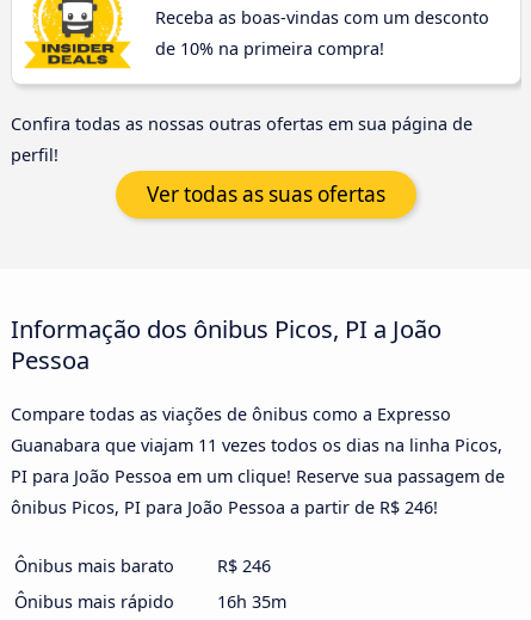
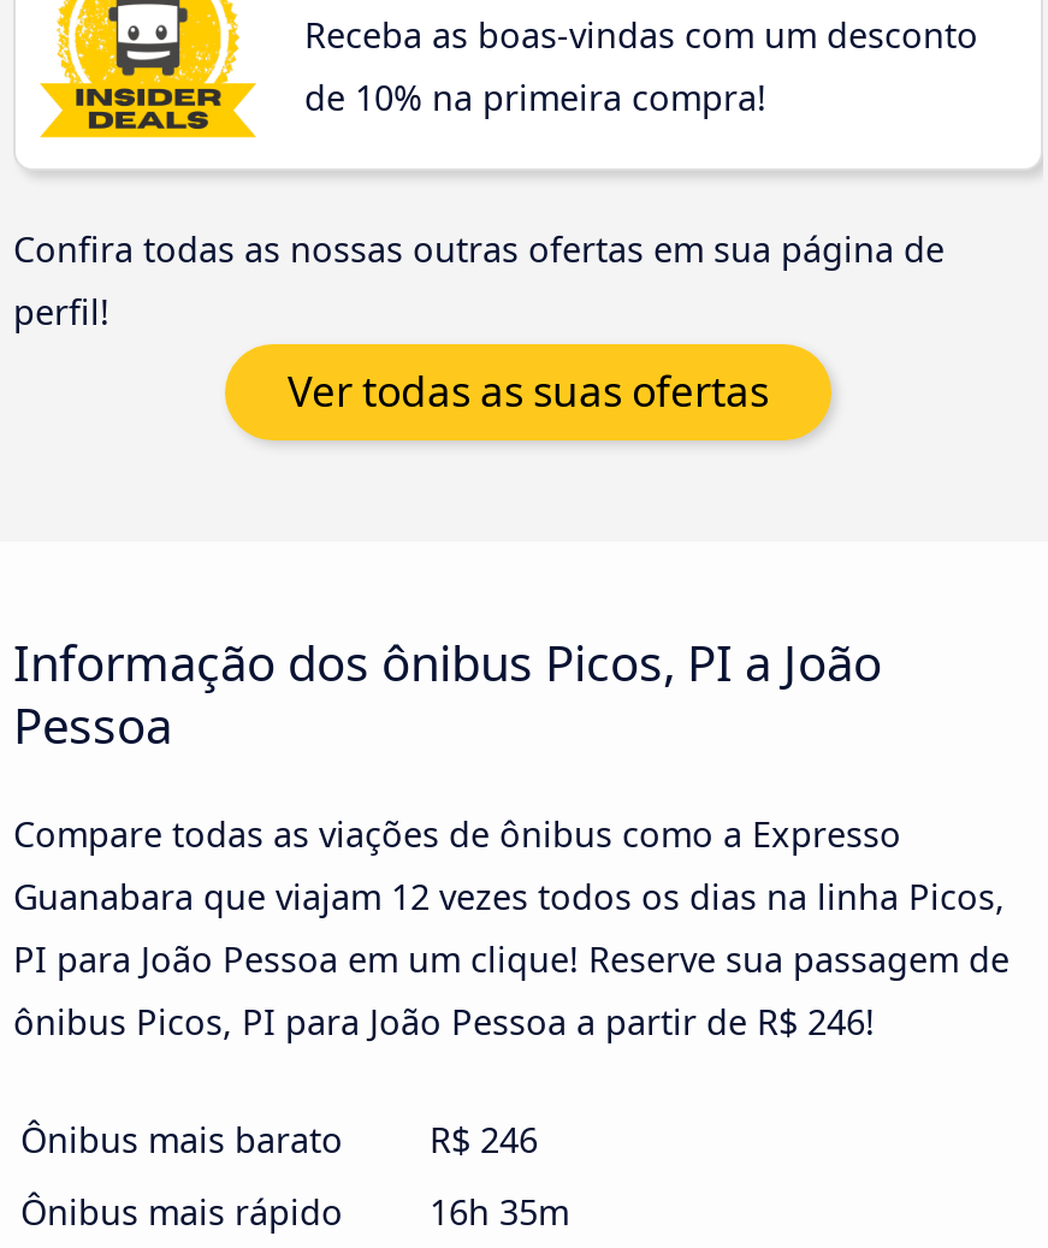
[11,434,502,456] Guanabara que viajam 11 vezes todos os dias na linha Picos, -> [13,874,1005,919] Guanabara que viajam 12 vezes todos os dias na linha Picos,

